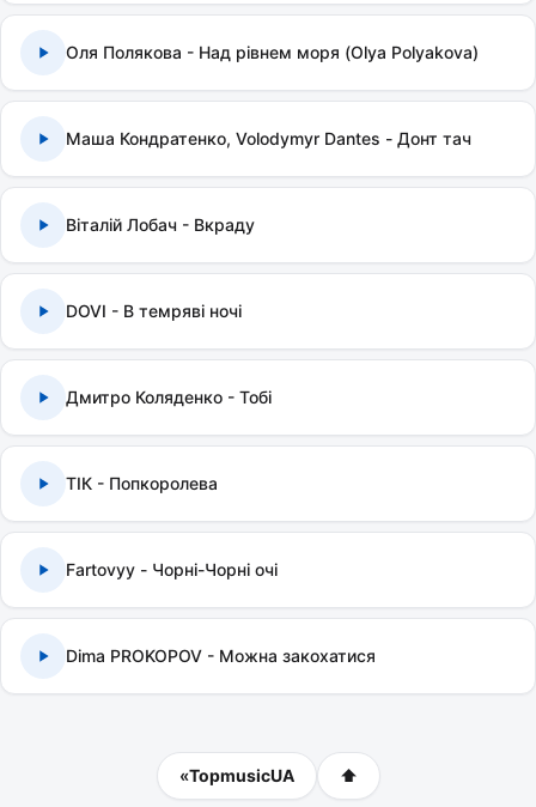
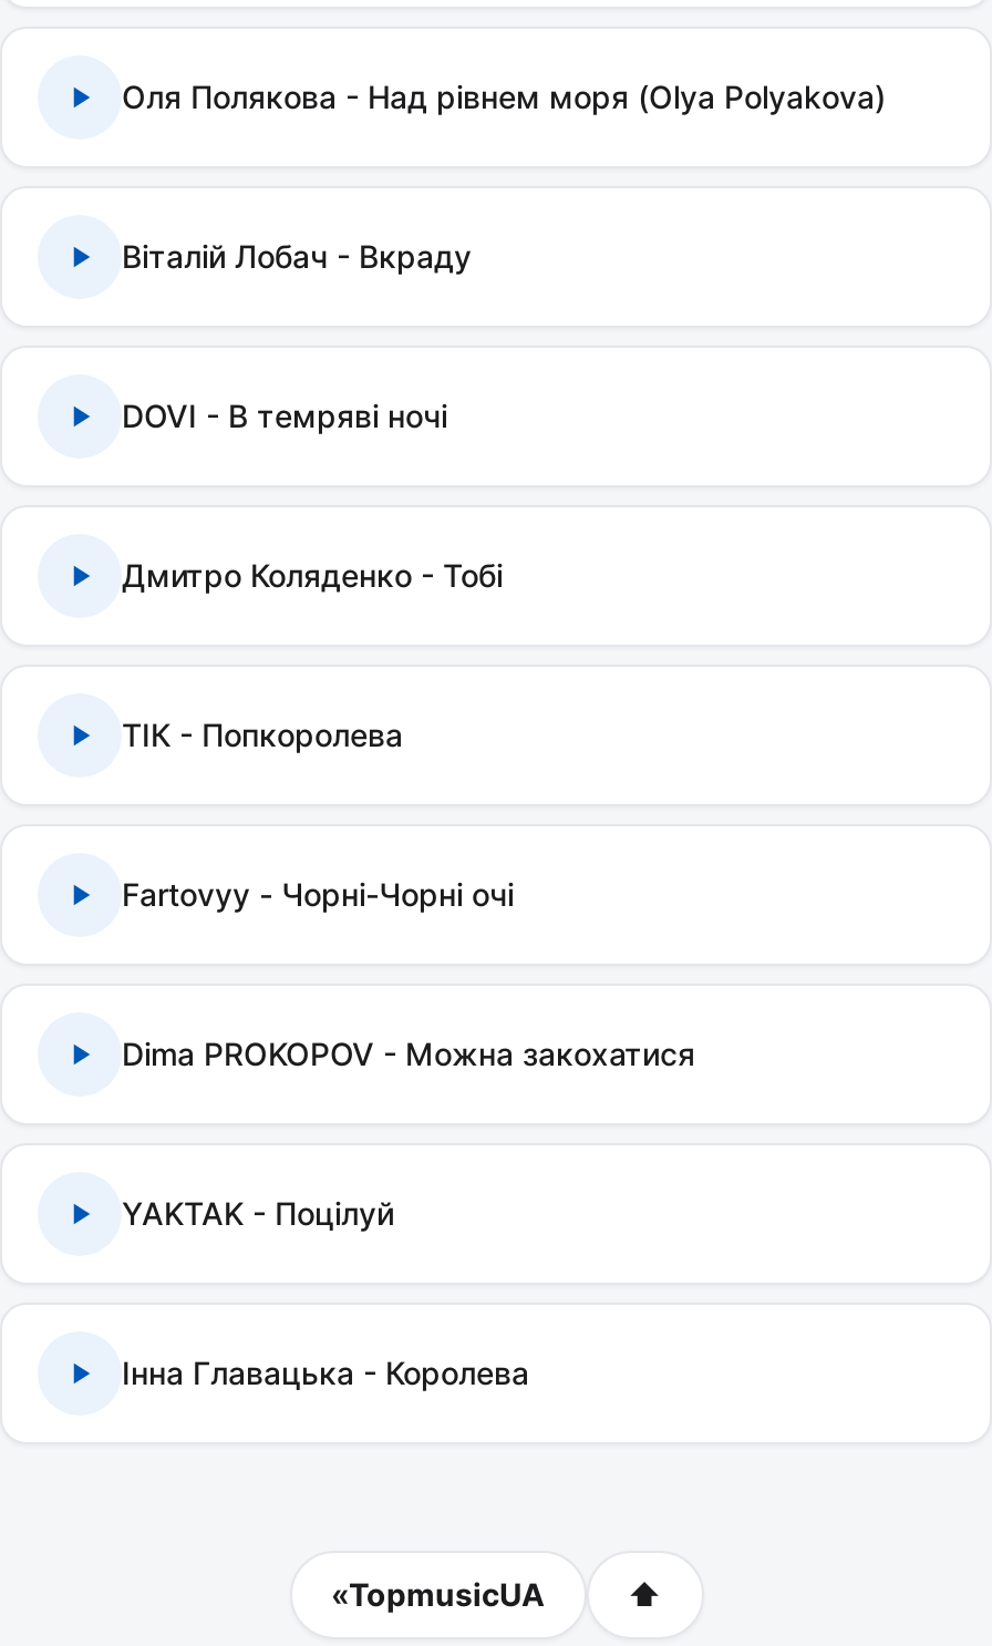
[66,128,471,148] Маша Кондратенко, Volodymyr Dantes - Донт тач -> none
moved [66,214,376,666] -> [122,237,695,1072]: Віталій Лобач - Вкраду | DOVI - В темряві ночі | Дмитро Коляденко - Тобі | ТІК - Попкоролева | Fartovyy - Чорні-Чорні очі | Dima PROKOPOV - Можна закохатися
none -> [122,1194,394,1232] YAKTAK - Поцілуй
none -> [122,1354,529,1391] Інна Главацька - Королева

